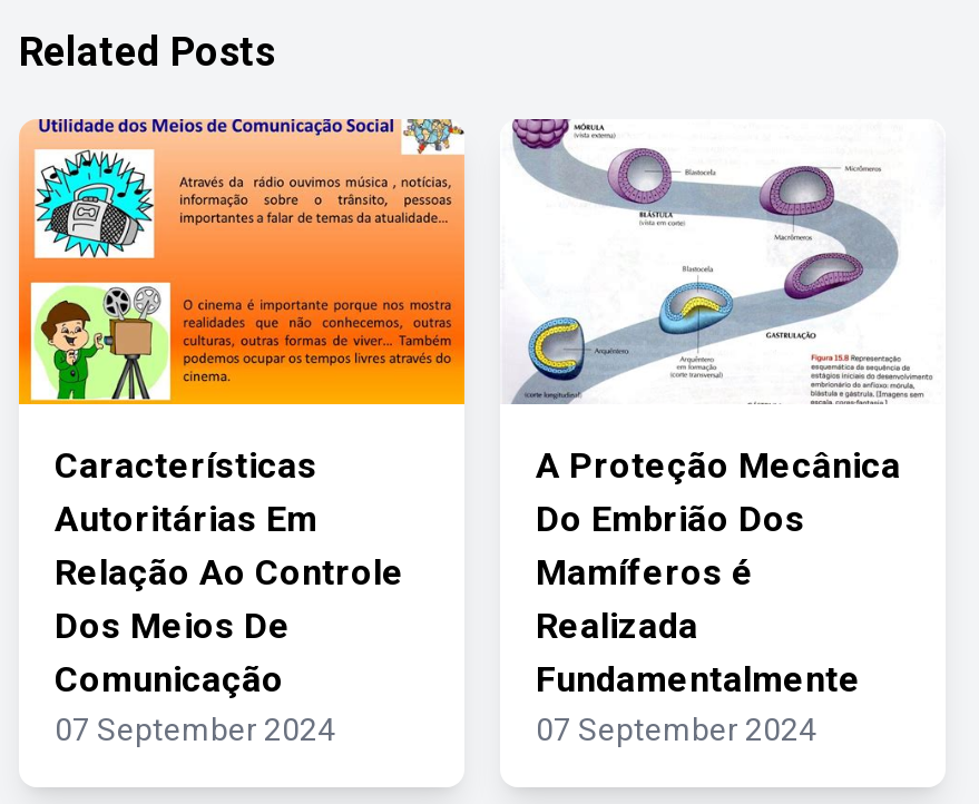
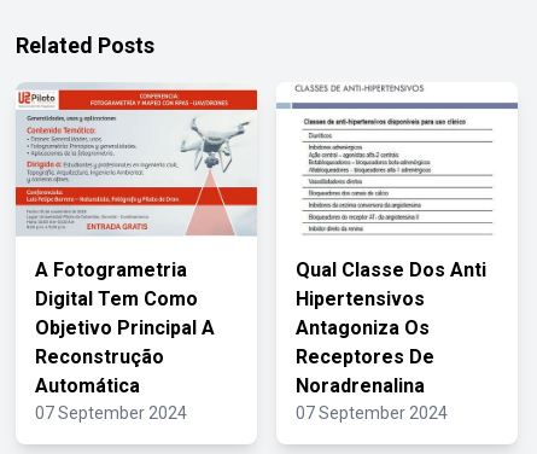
[17,117,467,700] [image] | Características | Autoritárias Em | Relação Ao Controle | Dos Meios De | Comunicação -> [16,82,258,397] [image] | A Fotogrametria | Digital Tem Como | Objetivo Principal A | Reconstrução | Automática
[500,117,946,700] [image] | A Proteção Mecânica | Do Embrião Dos | Mamíferos é | Realizada | Fundamentalmente -> [276,82,519,397] [image] | Qual Classe Dos Anti | Hipertensivos | Antagoniza Os | Receptores De | Noradrenalina

